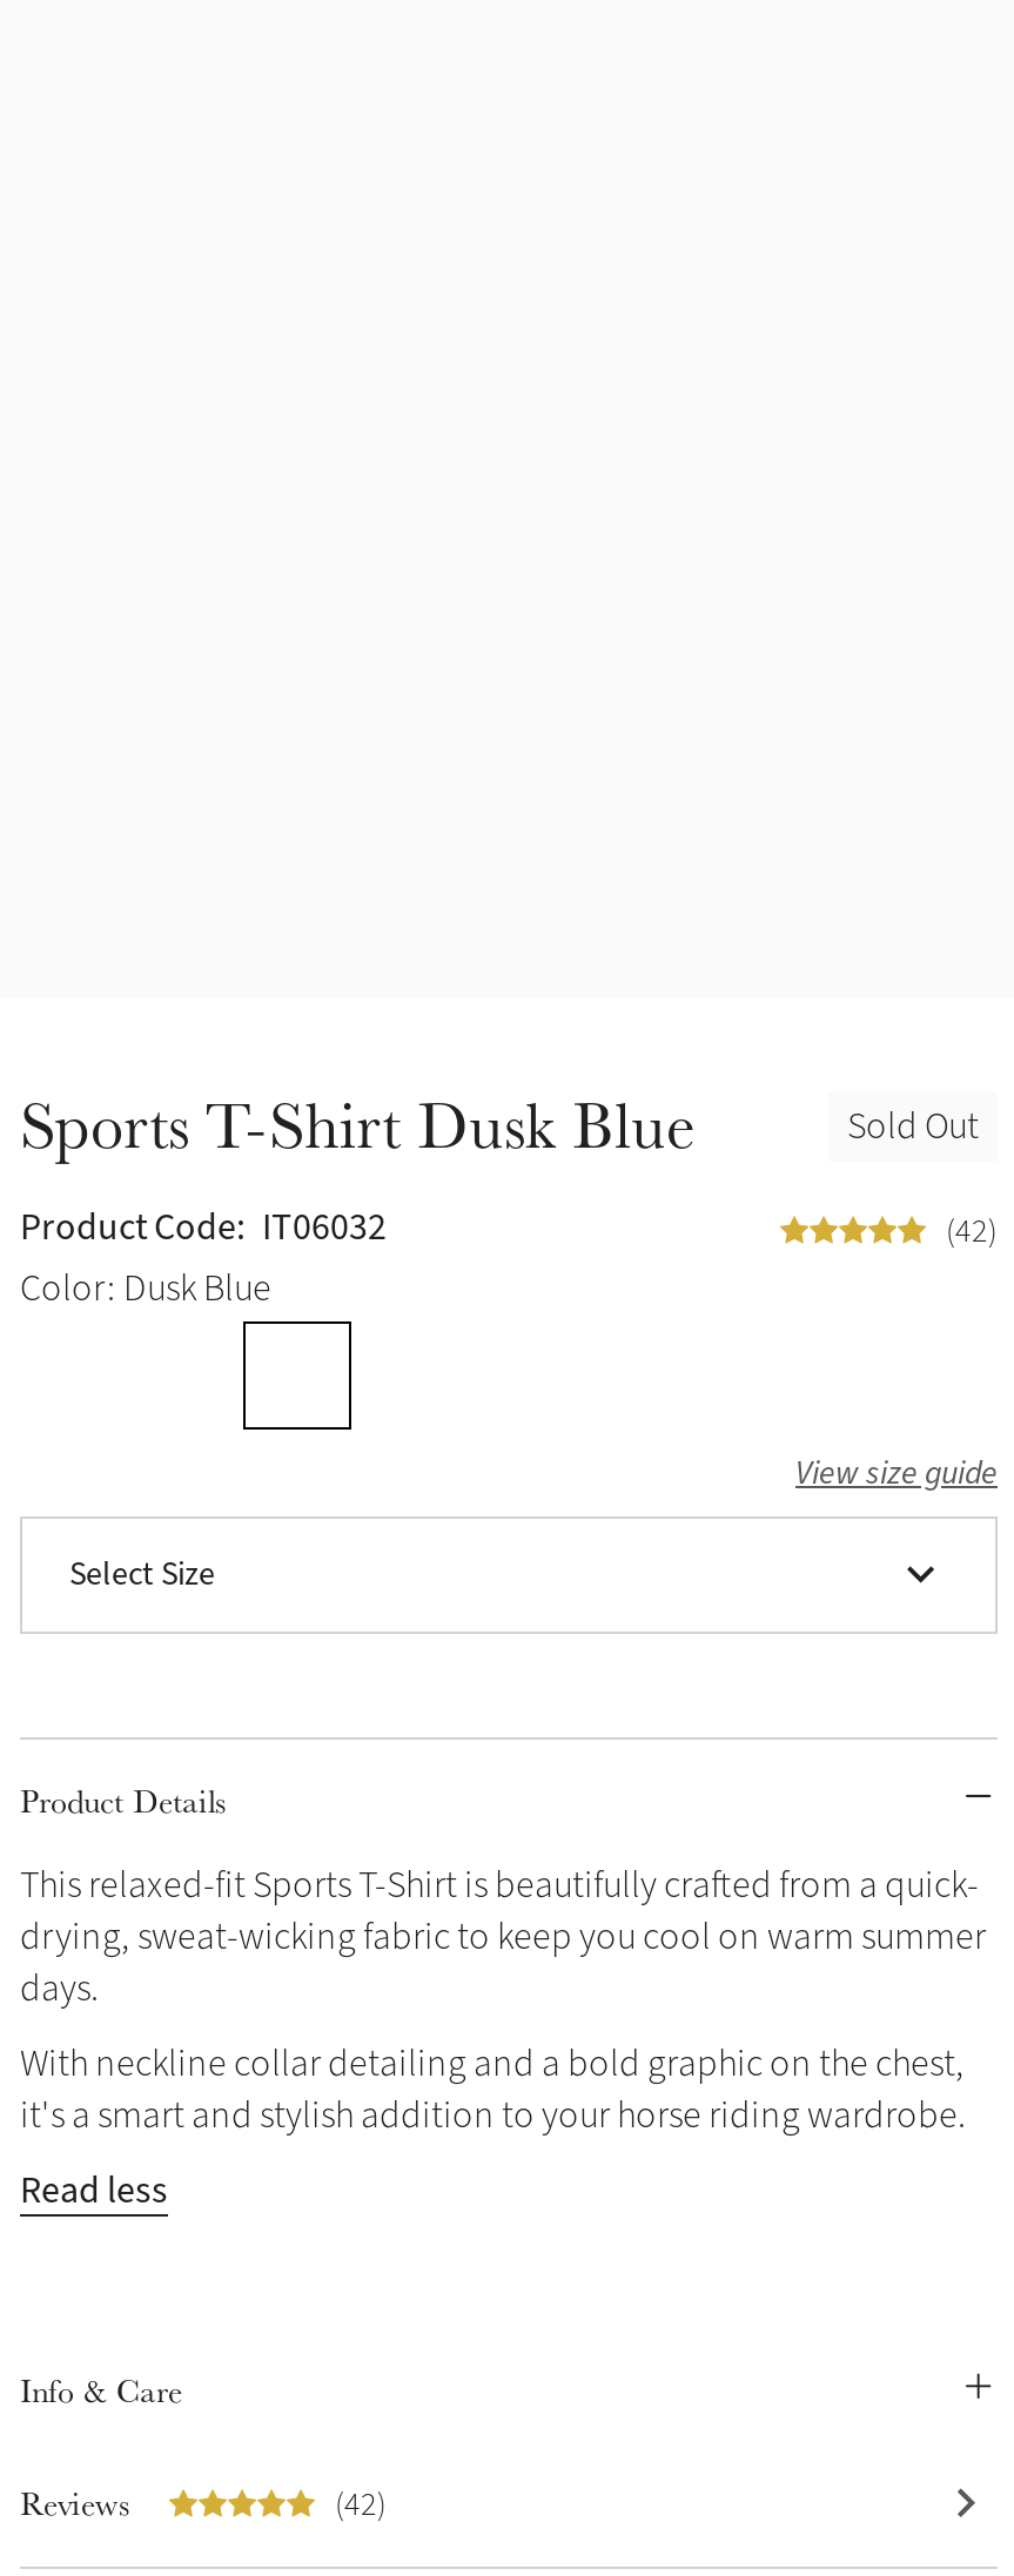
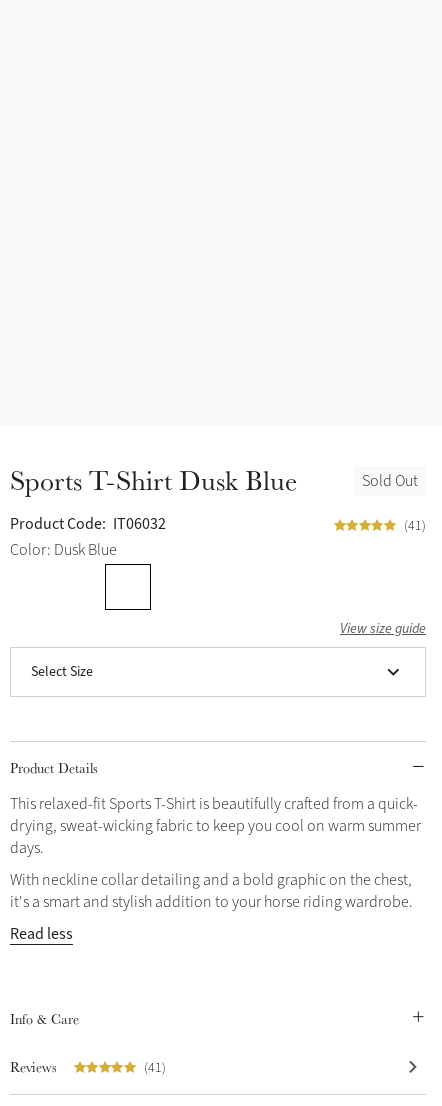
[946,1212,998,1252] (42) -> [404,517,426,534] (41)
[335,2484,387,2524] (42) -> [144,1059,166,1076] (41)

